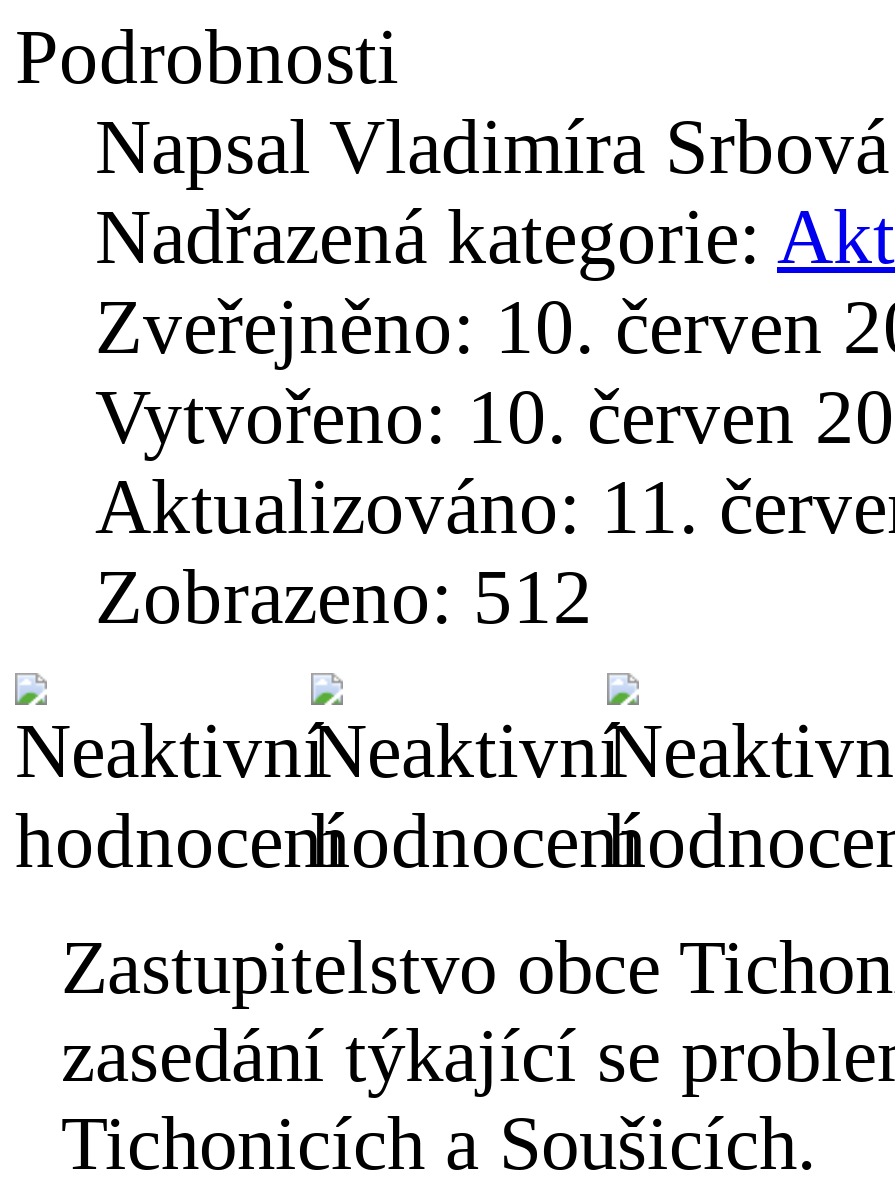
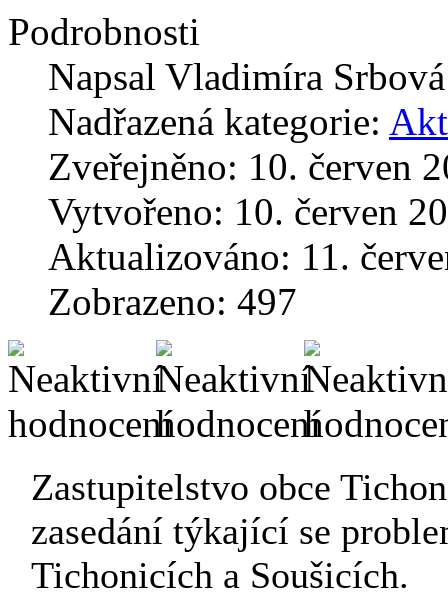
[95,553,593,639] Zobrazeno: 512 -> [48,280,297,323] Zobrazeno: 497

